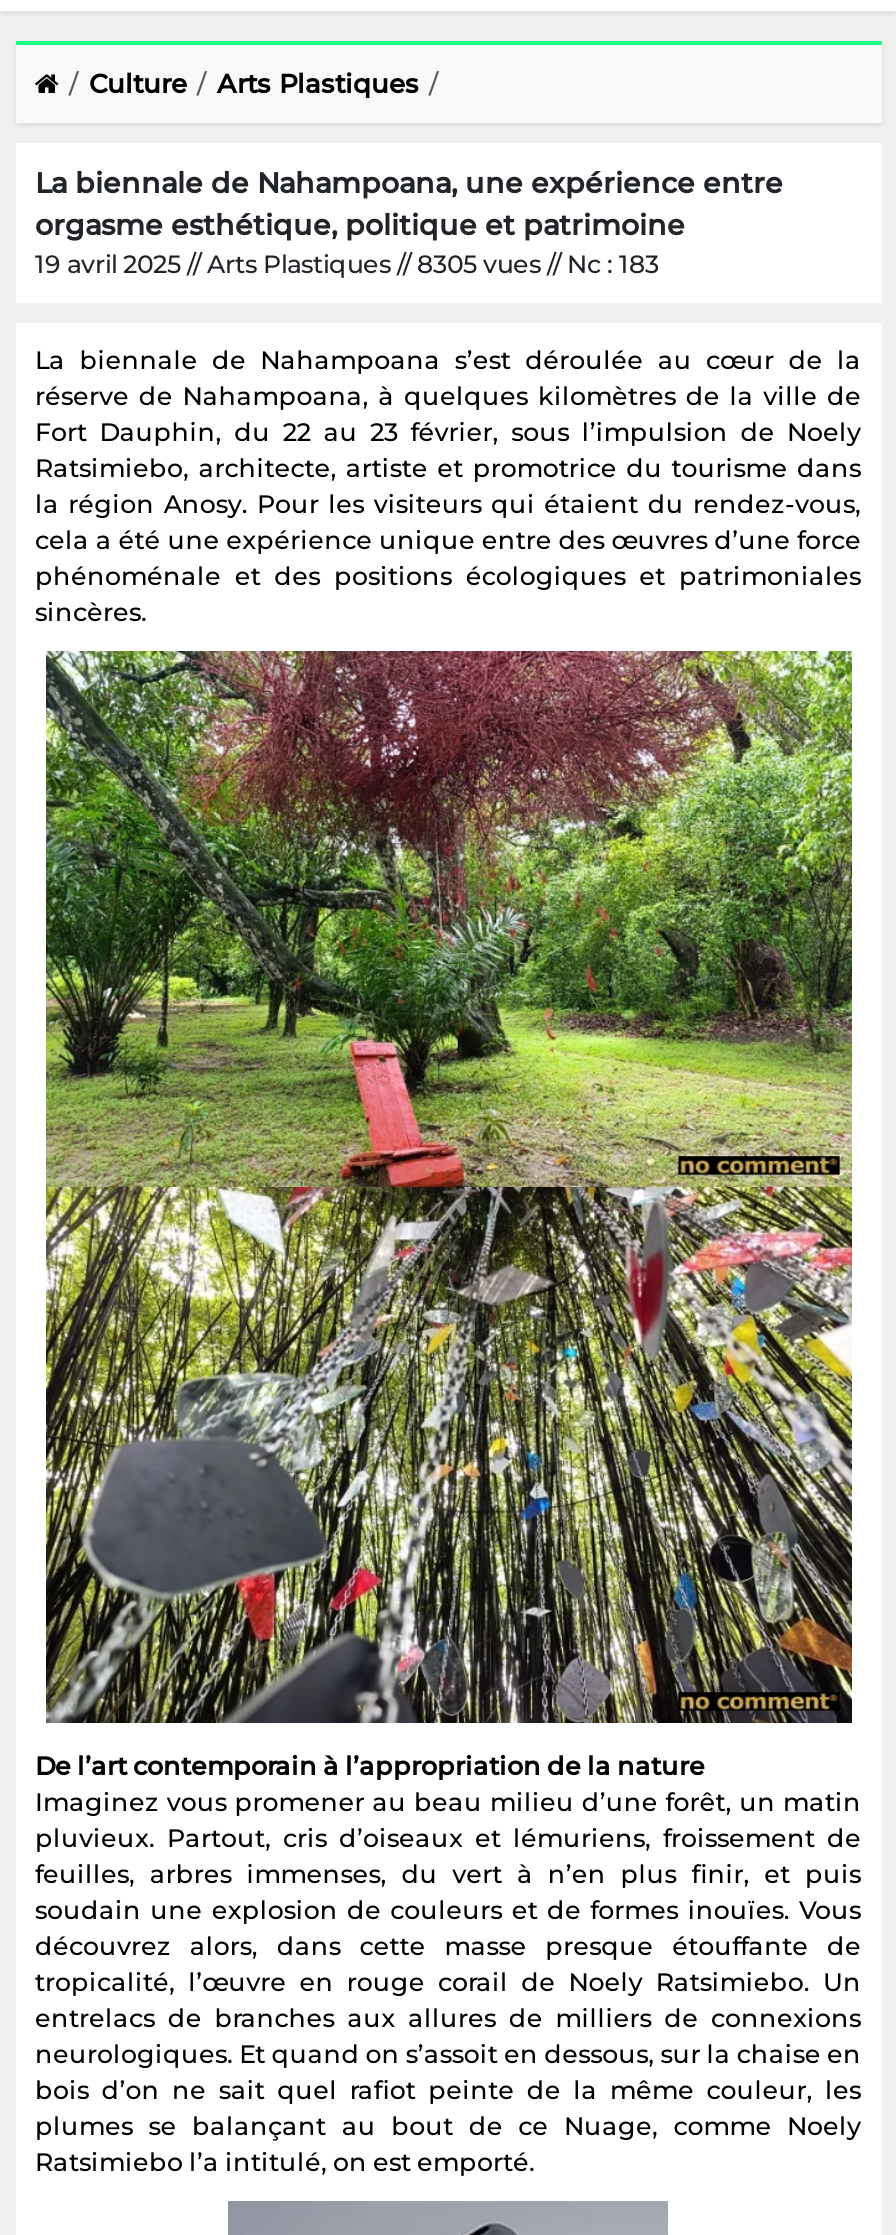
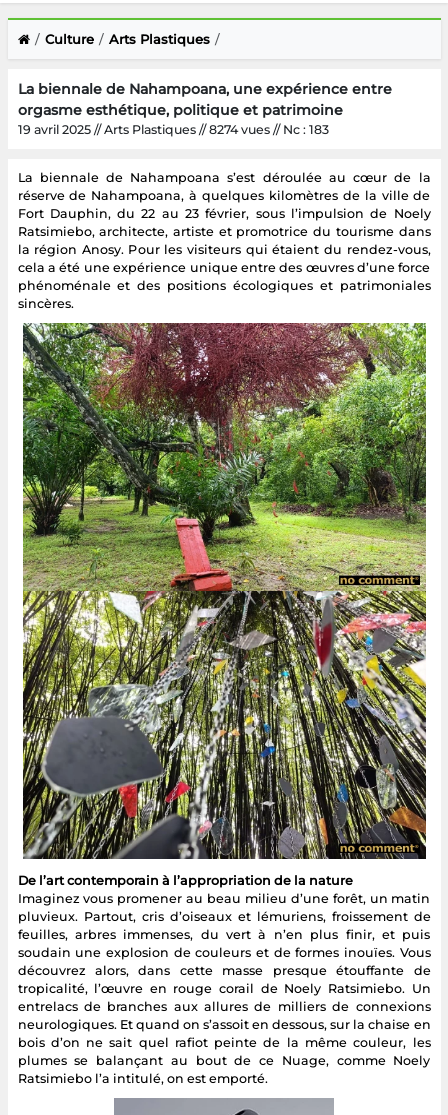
[35,249,659,279] 19 avril 2025 // Arts Plastiques // 8305 vues // Nc : 183 -> [17,122,328,137] 19 avril 2025 // Arts Plastiques // 8274 vues // Nc : 183

